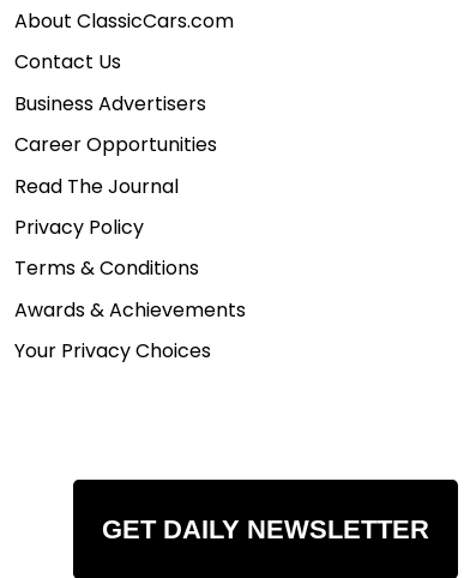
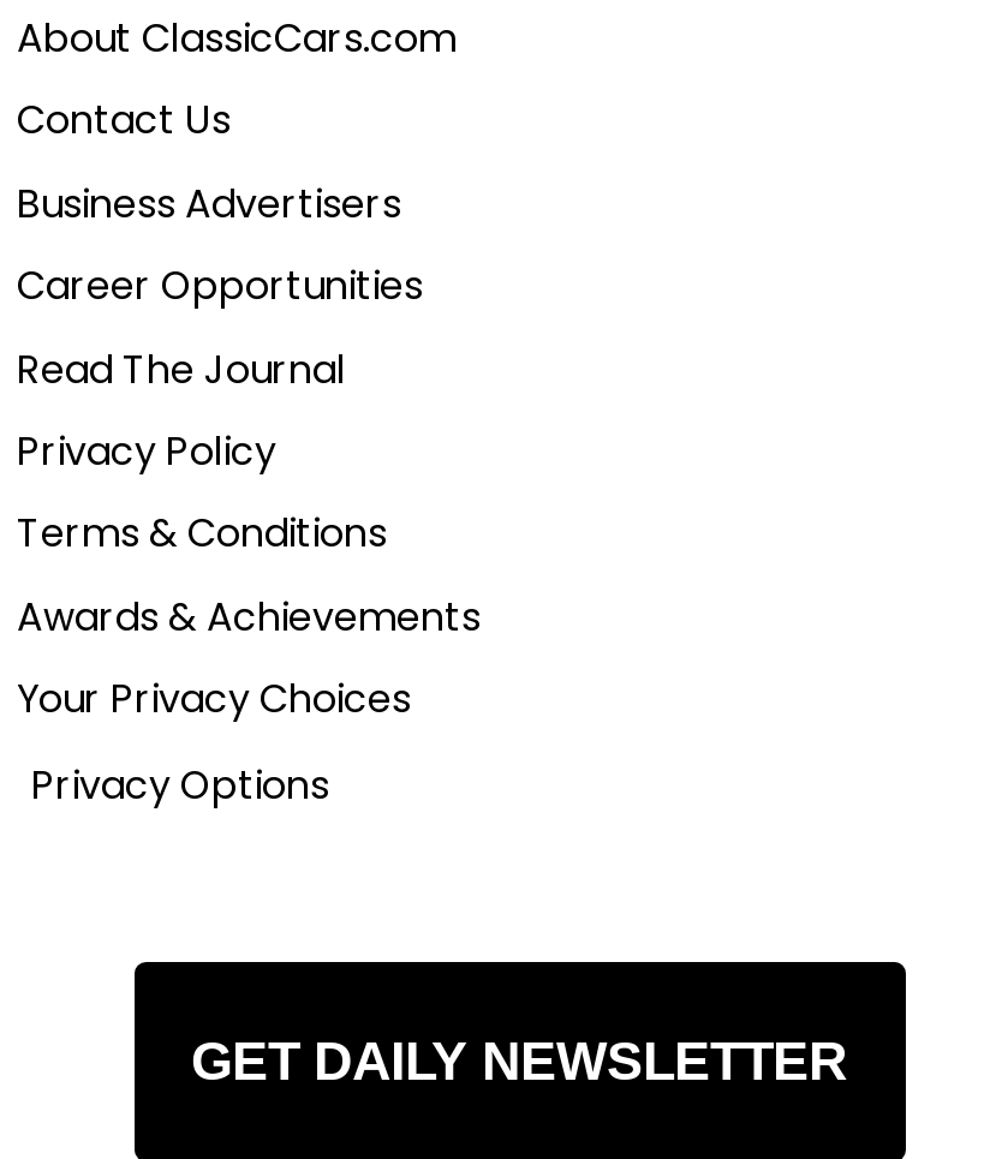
none -> [31,757,329,812] Privacy Options

